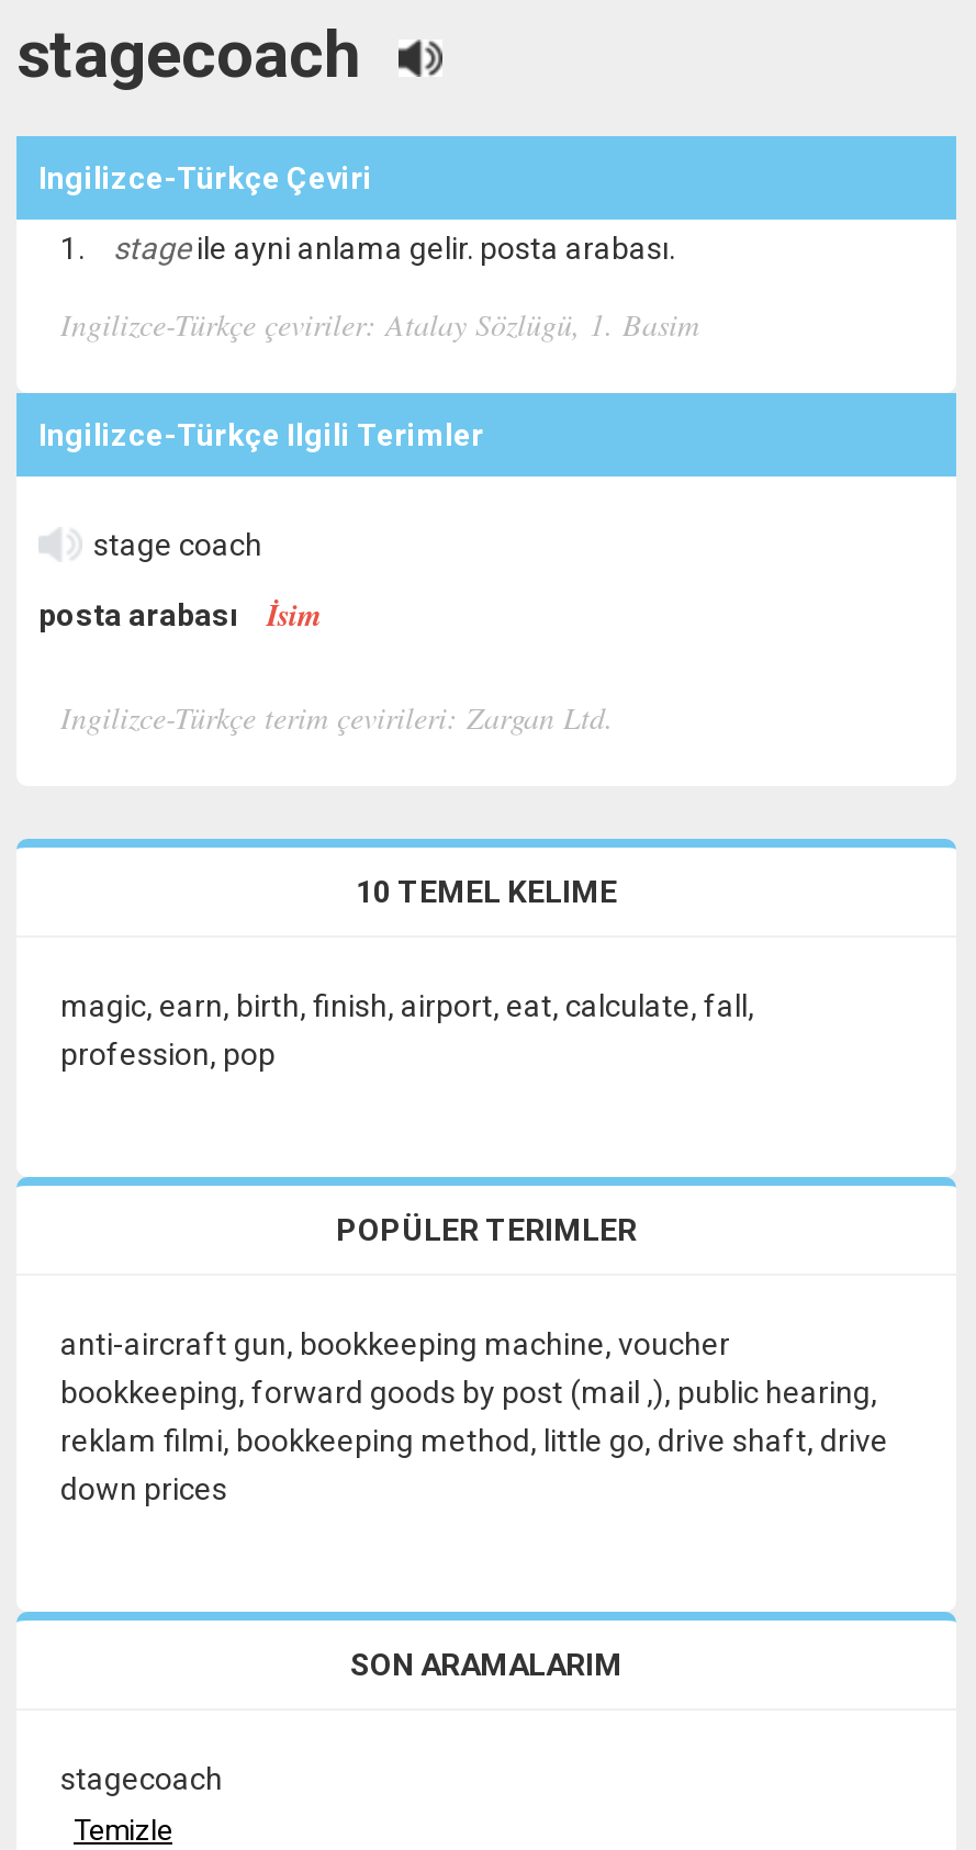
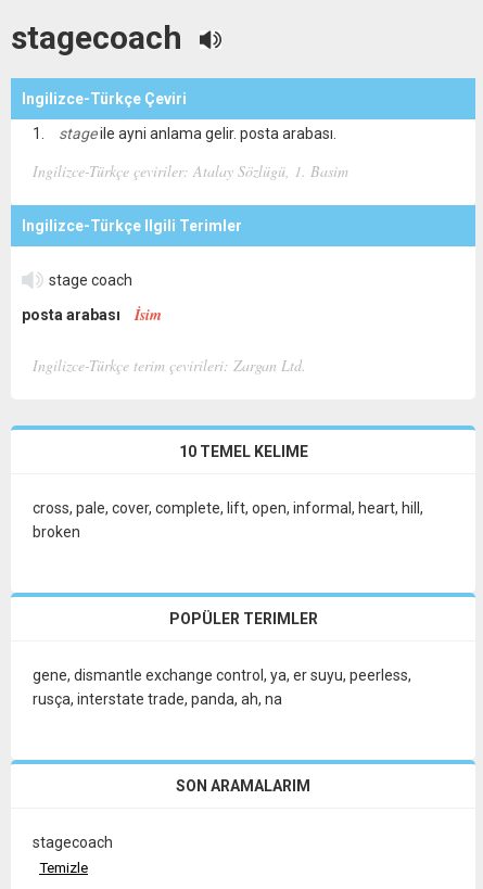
[60,988,754,1072] magic, earn, birth, finish, airport, eat, calculate, fall, | profession, pop -> [33,499,423,541] cross, pale, cover, complete, lift, open, informal, heart, hill, | broken
[60,1326,888,1506] anti-aircraft gun, bookkeeping machine, voucher | bookkeeping, forward goods by post (mail ,), public hearing, | reklam filmi, bookkeeping method, little go, drive shaft, drive | down prices -> [33,666,411,708] gene, dismantle exchange control, ya, er suyu, peerless, | rusça, interstate trade, panda, ah, na

